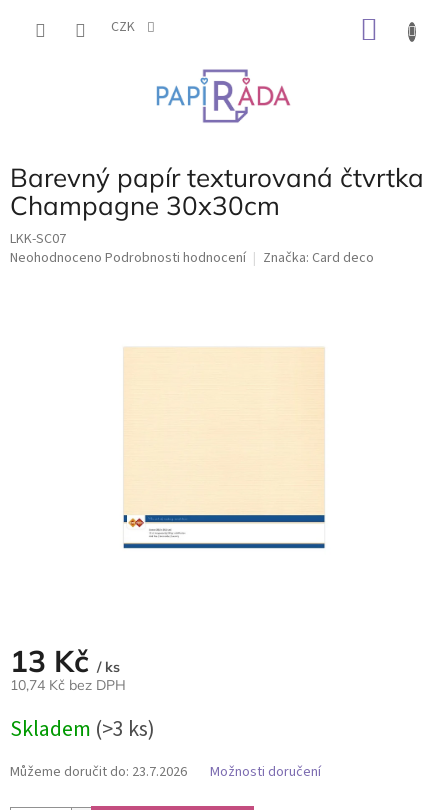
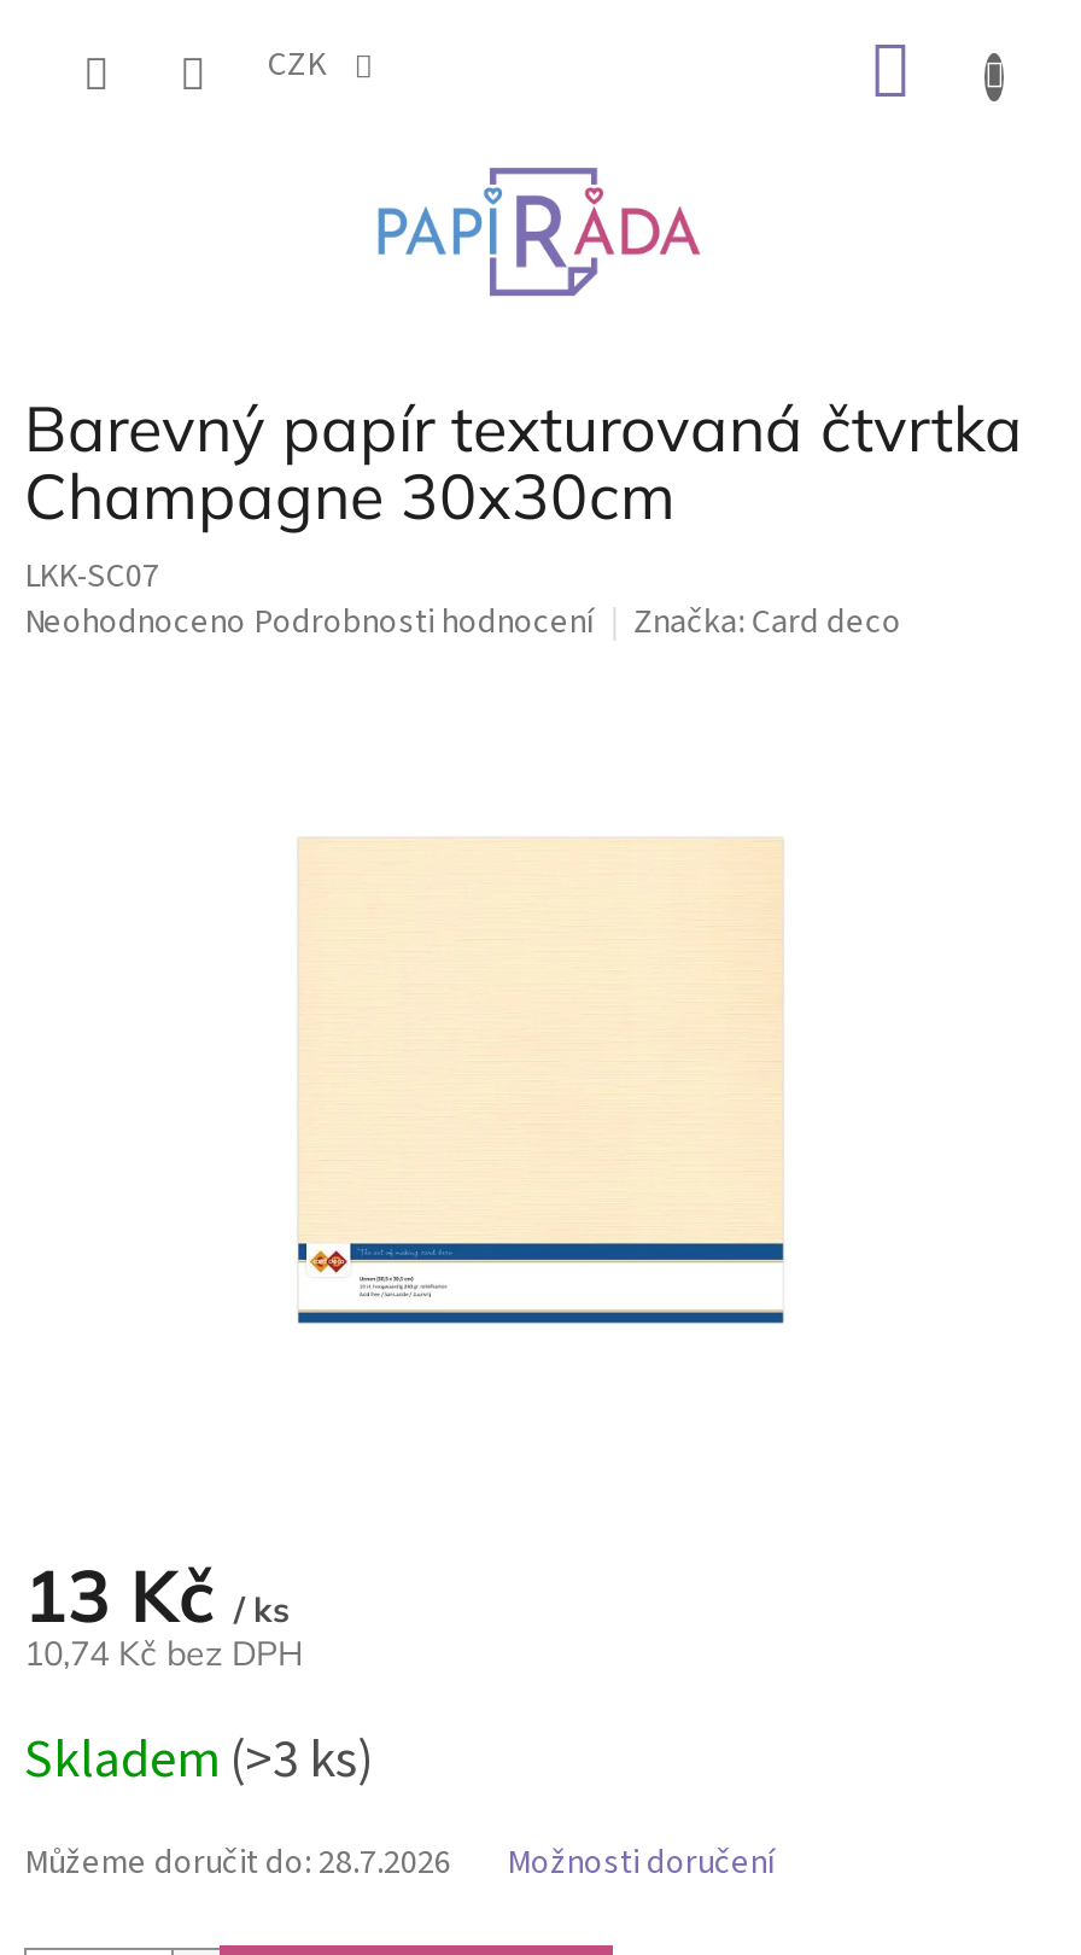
[10,762,187,782] Můžeme doručit do: 23.7.2026 -> [24,1840,451,1888] Můžeme doručit do: 28.7.2026

